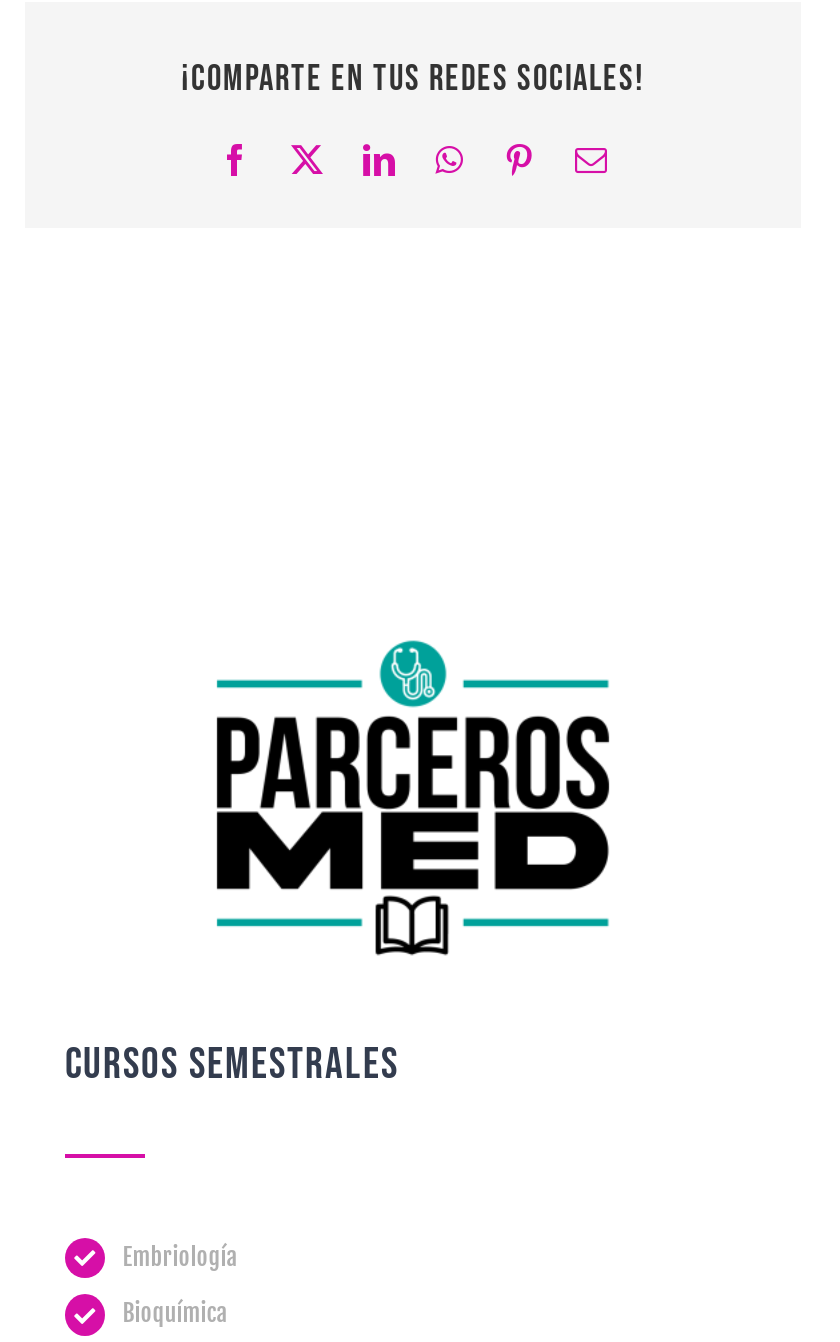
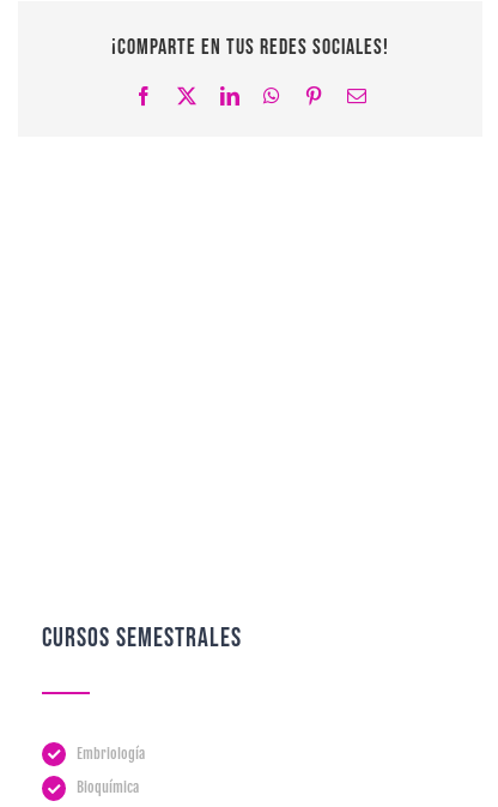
[215,638,611,956] [image] -> none

